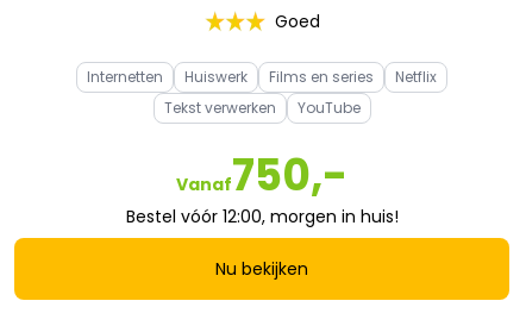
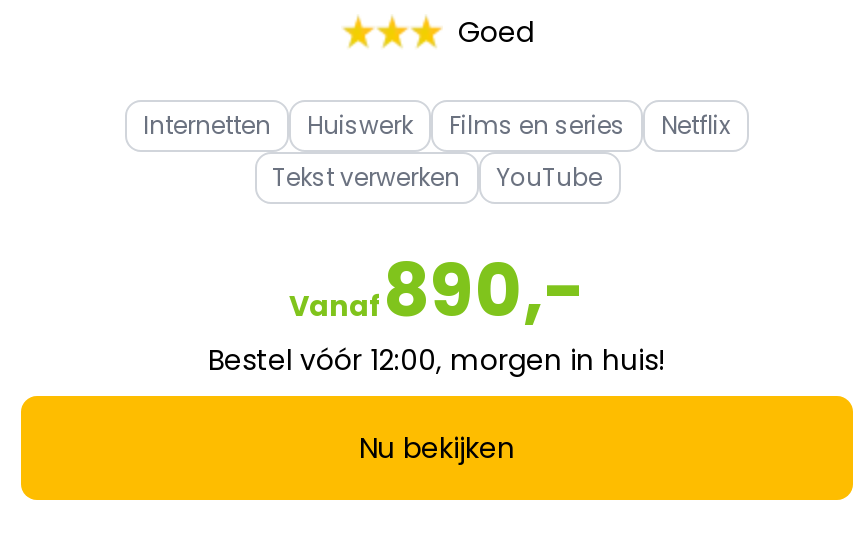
[176,146,347,206] Vanaf750,- -> [289,241,585,343] Vanaf890,-

